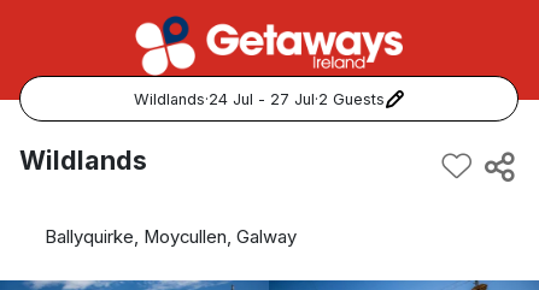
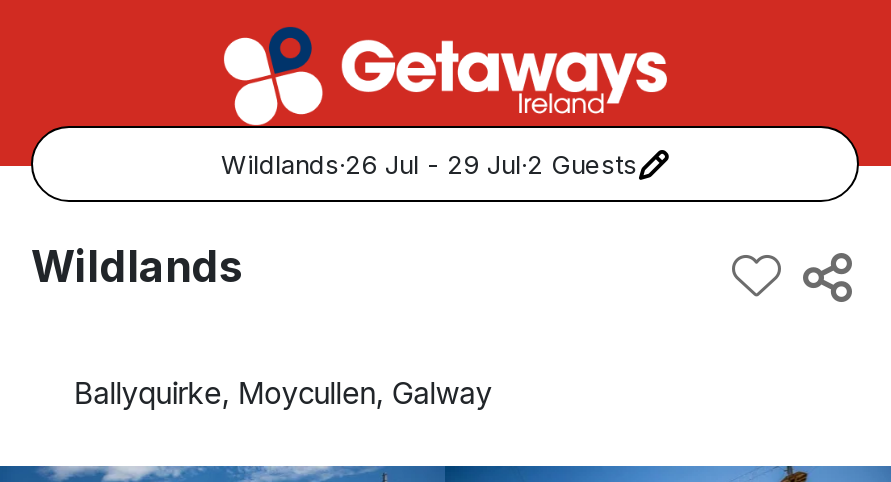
[134,90,385,108] Wildlands·24 Jul - 27 Jul·2 Guests -> [221,149,637,179] Wildlands·26 Jul - 29 Jul·2 Guests

